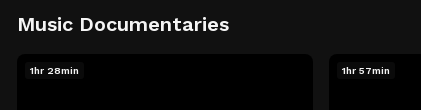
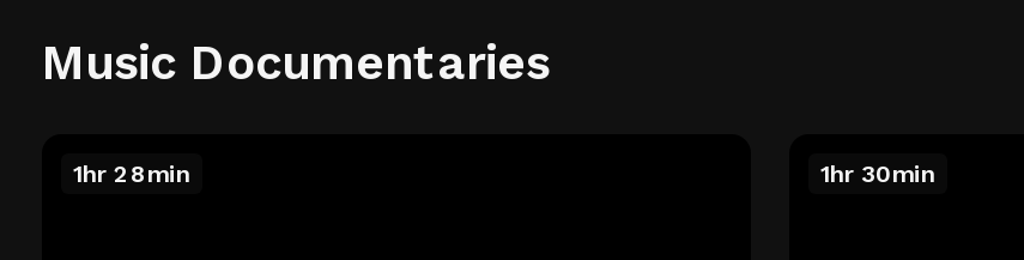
[342,65,390,76] 1hr 57min -> [820,161,935,187] 1hr 30min

